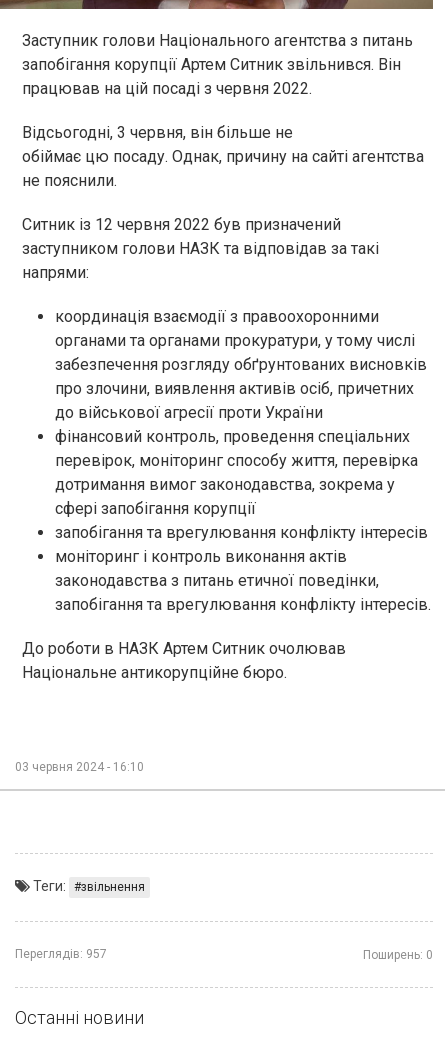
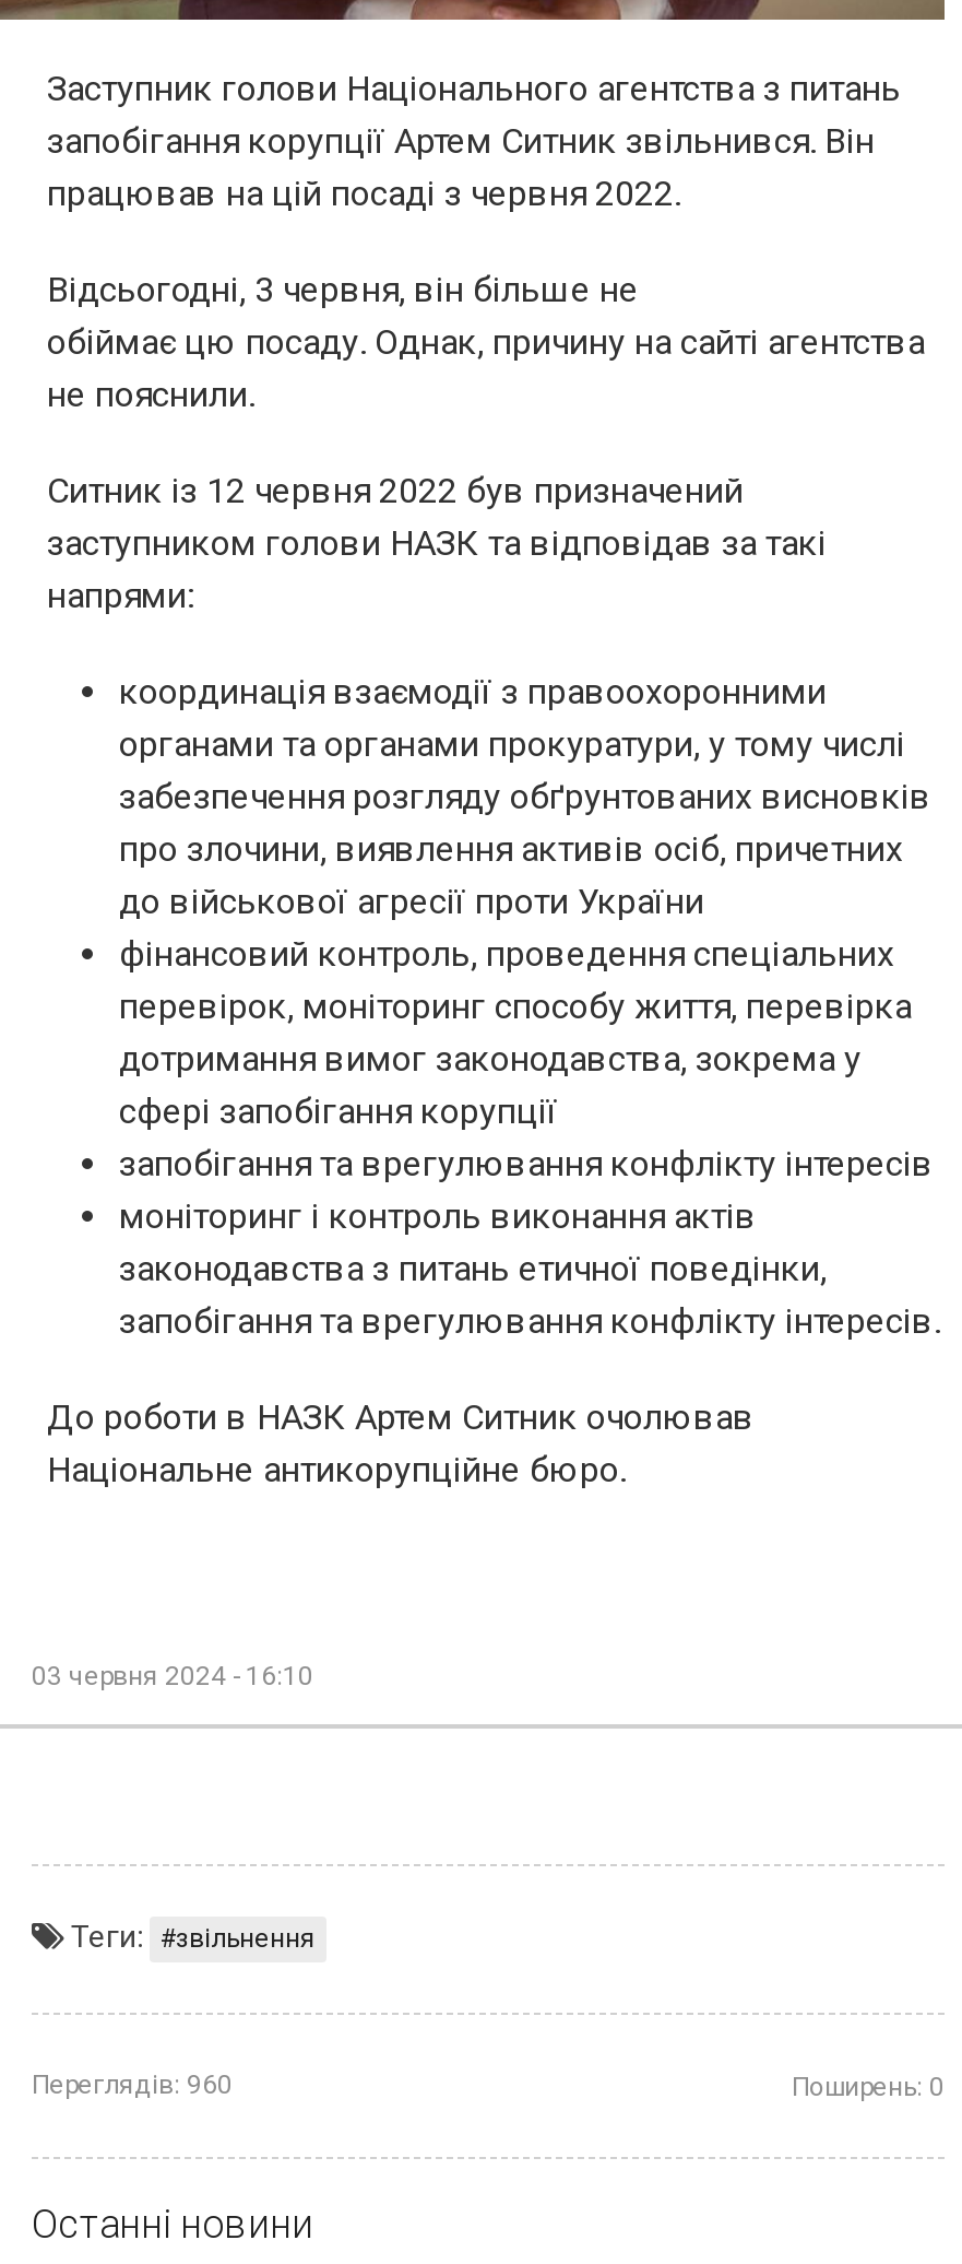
[15,947,107,961] Переглядів: 957 -> [32,2069,233,2099] Переглядів: 960

